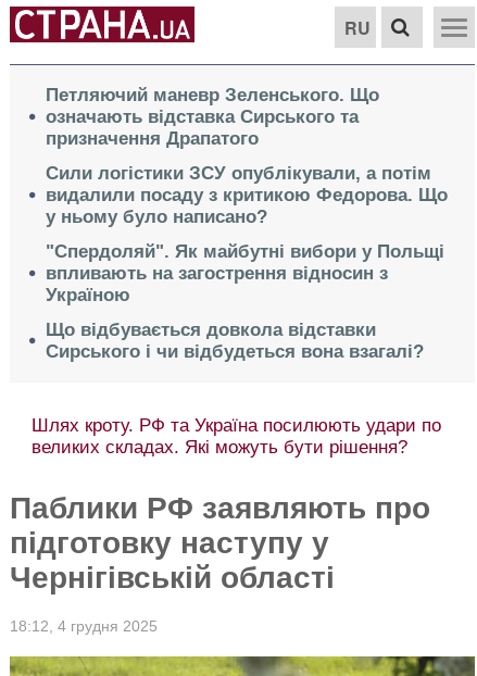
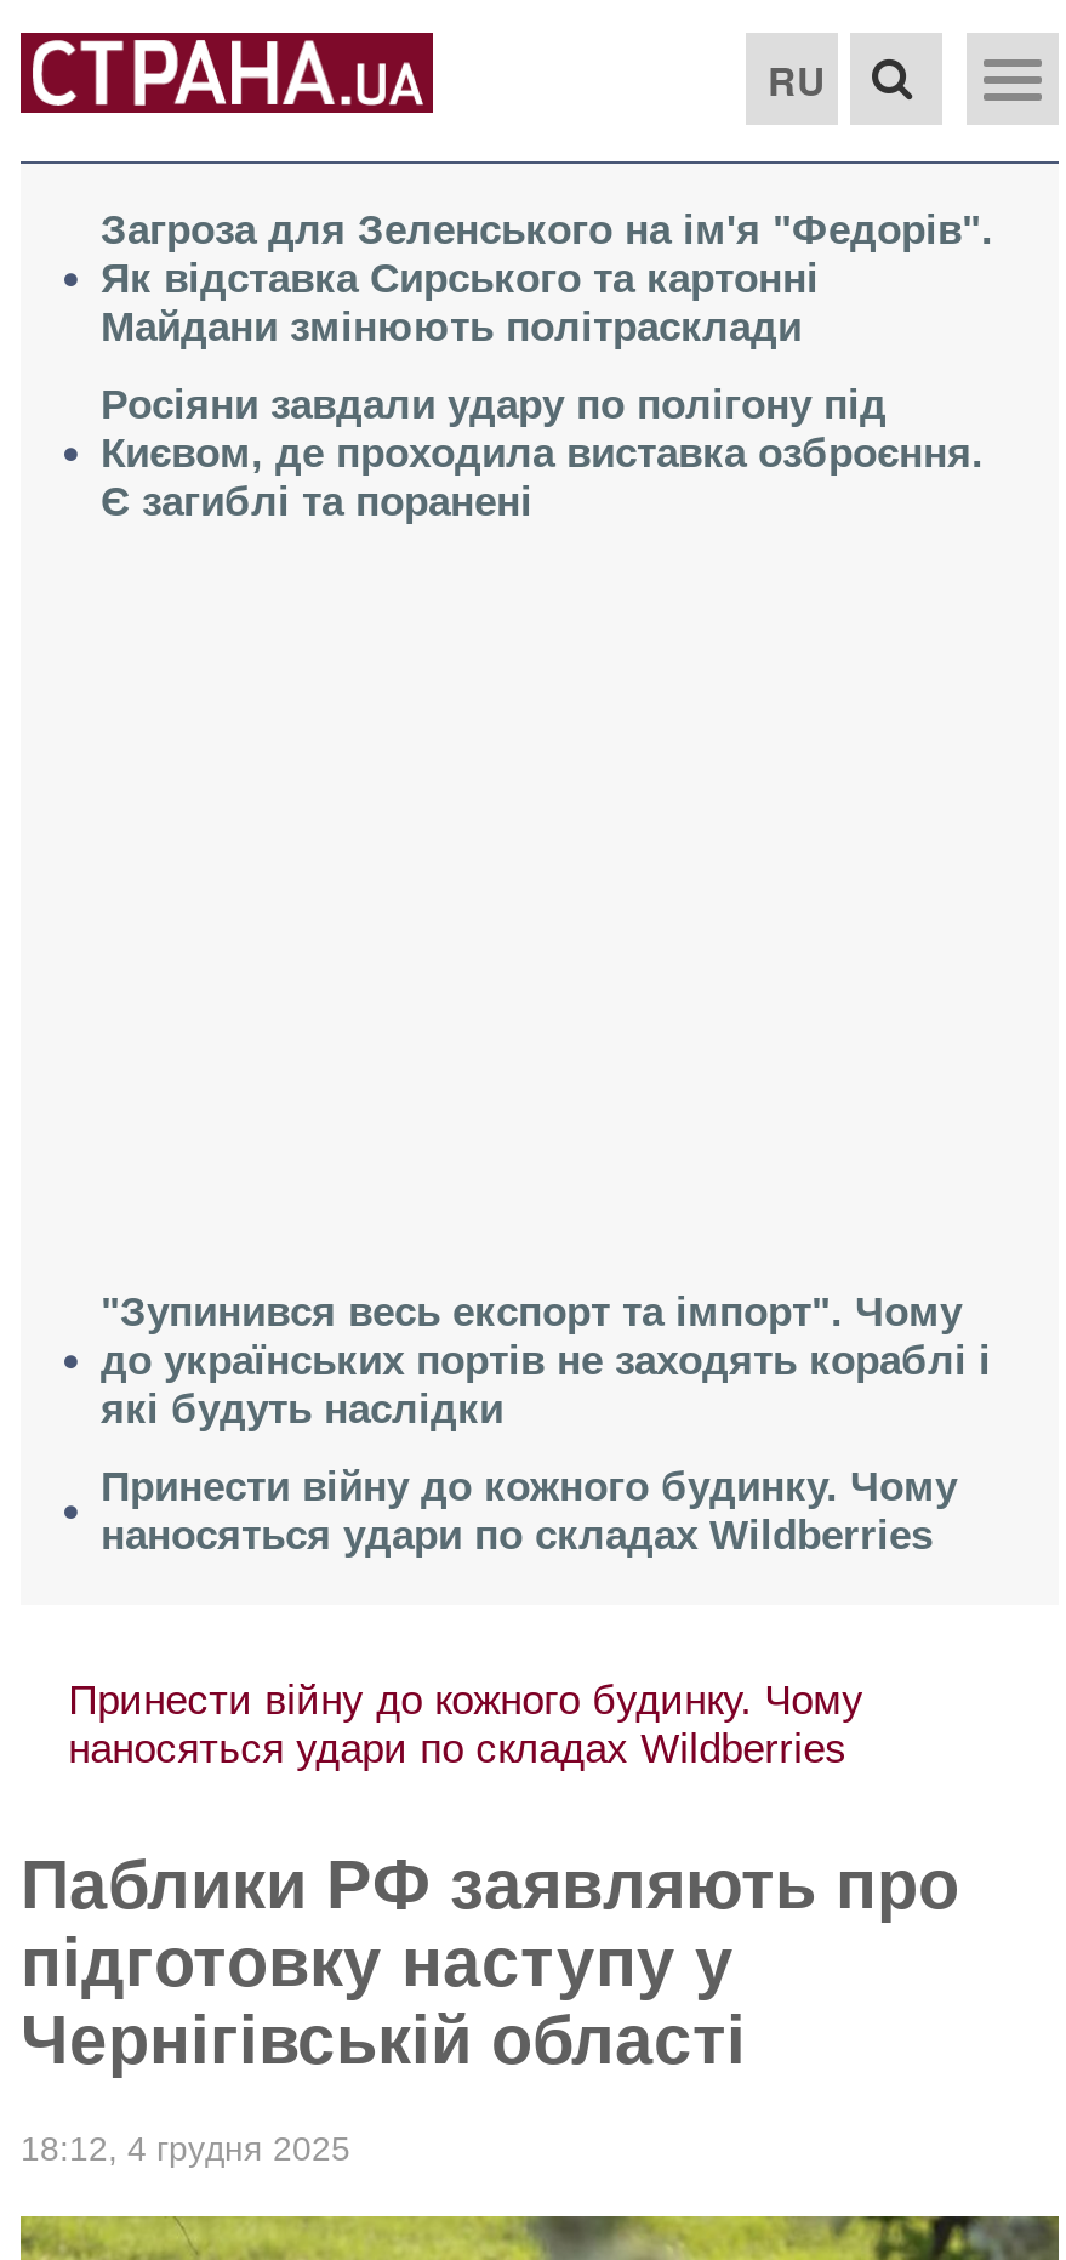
[46,85,379,149] Петляючий маневр Зеленського. Що | означають відставка Сирського та | призначення Драпатого -> [101,207,993,351] Загроза для Зеленського на ім'я "Федорів". | Як відставка Сирського та картонні | Майдани змінюють політрасклади
[46,163,448,227] Сили логістики ЗСУ опублікували, а потім | видалили посаду з критикою Федорова. Що | у ньому було написано? -> [101,382,984,525] Росіяни завдали удару по полігону під | Києвом, де проходила виставка озброєння. | Є загиблі та поранені
[46,241,444,305] "Спердоляй". Як майбутні вибори у Польщі | впливають на загострення відносин з | Україною -> [101,1290,991,1433] "Зупинився весь експорт та імпорт". Чому | до українських портів не заходять кораблі і | які будуть наслідки
[46,320,424,362] Що відбувається довкола відставки | Сирського і чи відбудеться вона взагалі? -> [101,1464,957,1559] Принести війну до кожного будинку. Чому | наносяться удари по складах Wildberries
[31,415,441,458] Шлях кроту. РФ та Україна посилюють удари по | великих складах. Які можуть бути рішення? -> [68,1678,864,1772] Принести війну до кожного будинку. Чому | наносяться удари по складах Wildberries

